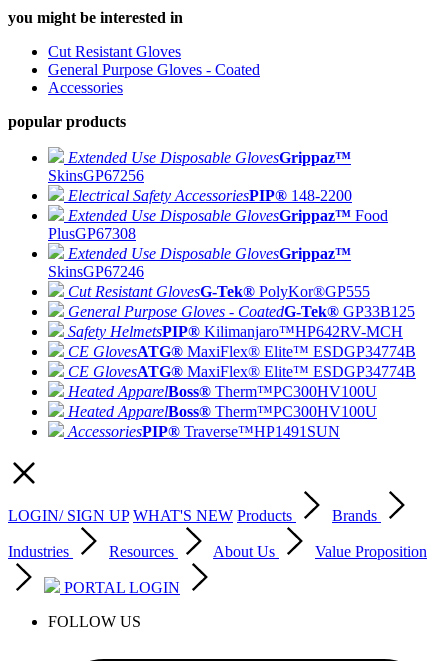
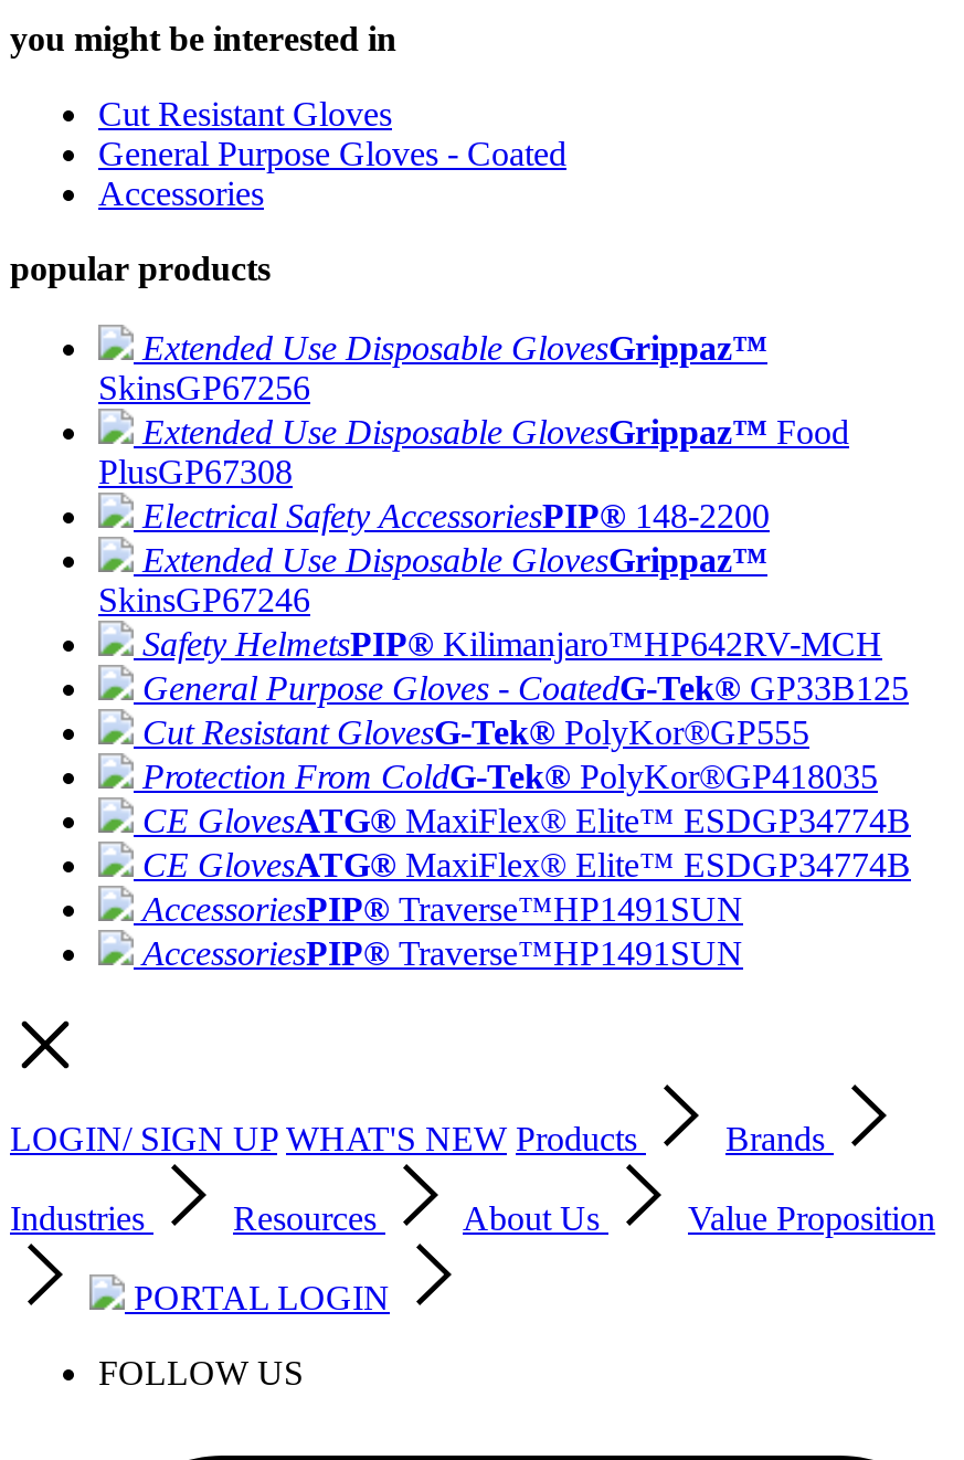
moved [68,187,352,204] -> [142,497,770,535]: Electrical Safety AccessoriesPIP® 148-2200
moved [48,207,388,242] -> [98,413,849,490]: Extended Use Disposable GlovesGrippaz™ Food | PlusGP67308
moved [68,283,370,300] -> [142,713,809,751]: Cut Resistant GlovesG-Tek® PolyKor®GP555
moved [68,303,415,340] -> [142,625,909,707]: General Purpose Gloves - CoatedG-Tek® GP33B125 | Safety HelmetsPIP® Kilimanjaro™HP642RV-MCH
none -> [142,758,878,795] Protection From ColdG-Tek® PolyKor®GP418035
moved [68,343,416,380] -> [142,802,911,884]: CE GlovesATG® MaxiFlex® Elite™ ESDGP34774B | CE GlovesATG® MaxiFlex® Elite™ ESDGP34774B
[68,383,377,420] Heated ApparelBoss® Therm™PC300HV100U | Heated ApparelBoss® Therm™PC300HV100U -> [142,890,743,928] AccessoriesPIP® Traverse™HP1491SUN

